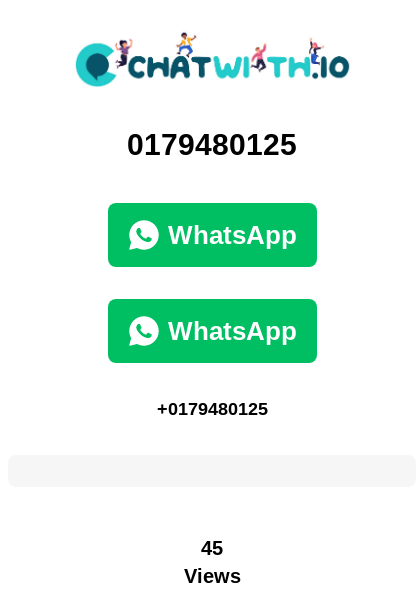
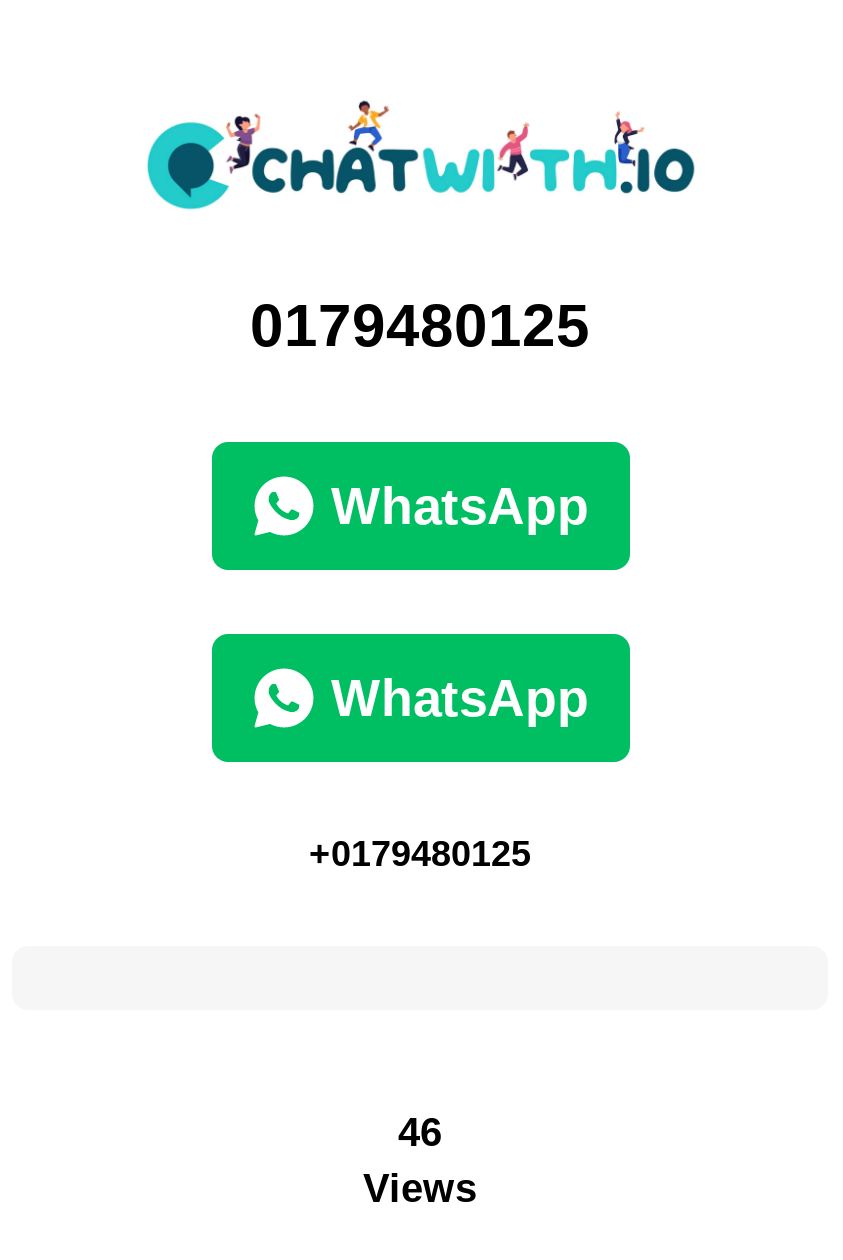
[201,537,223,559] 45 -> [398,1110,442,1154] 46

